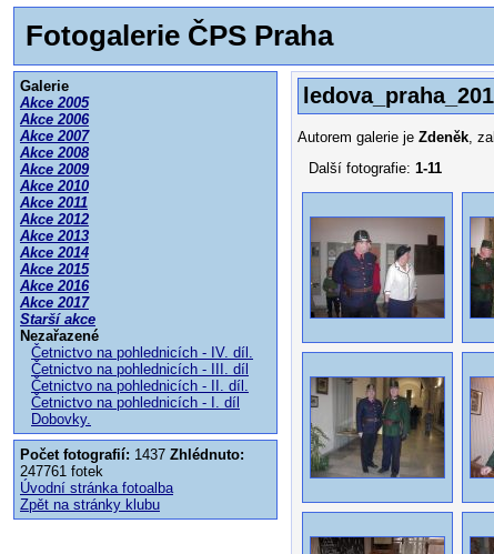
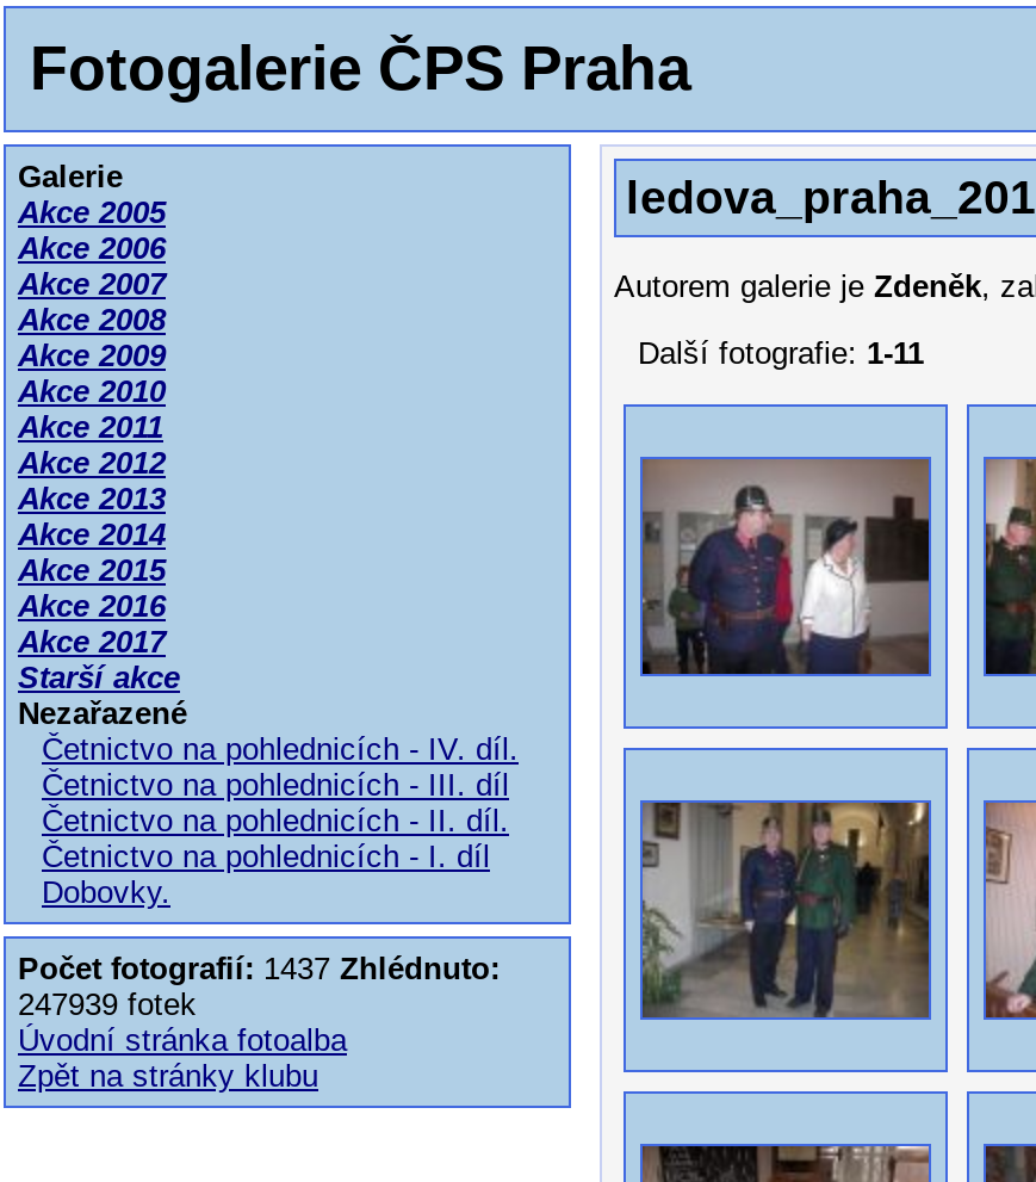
[20,463,103,480] 247761 fotek -> [18,986,197,1022] 247939 fotek

